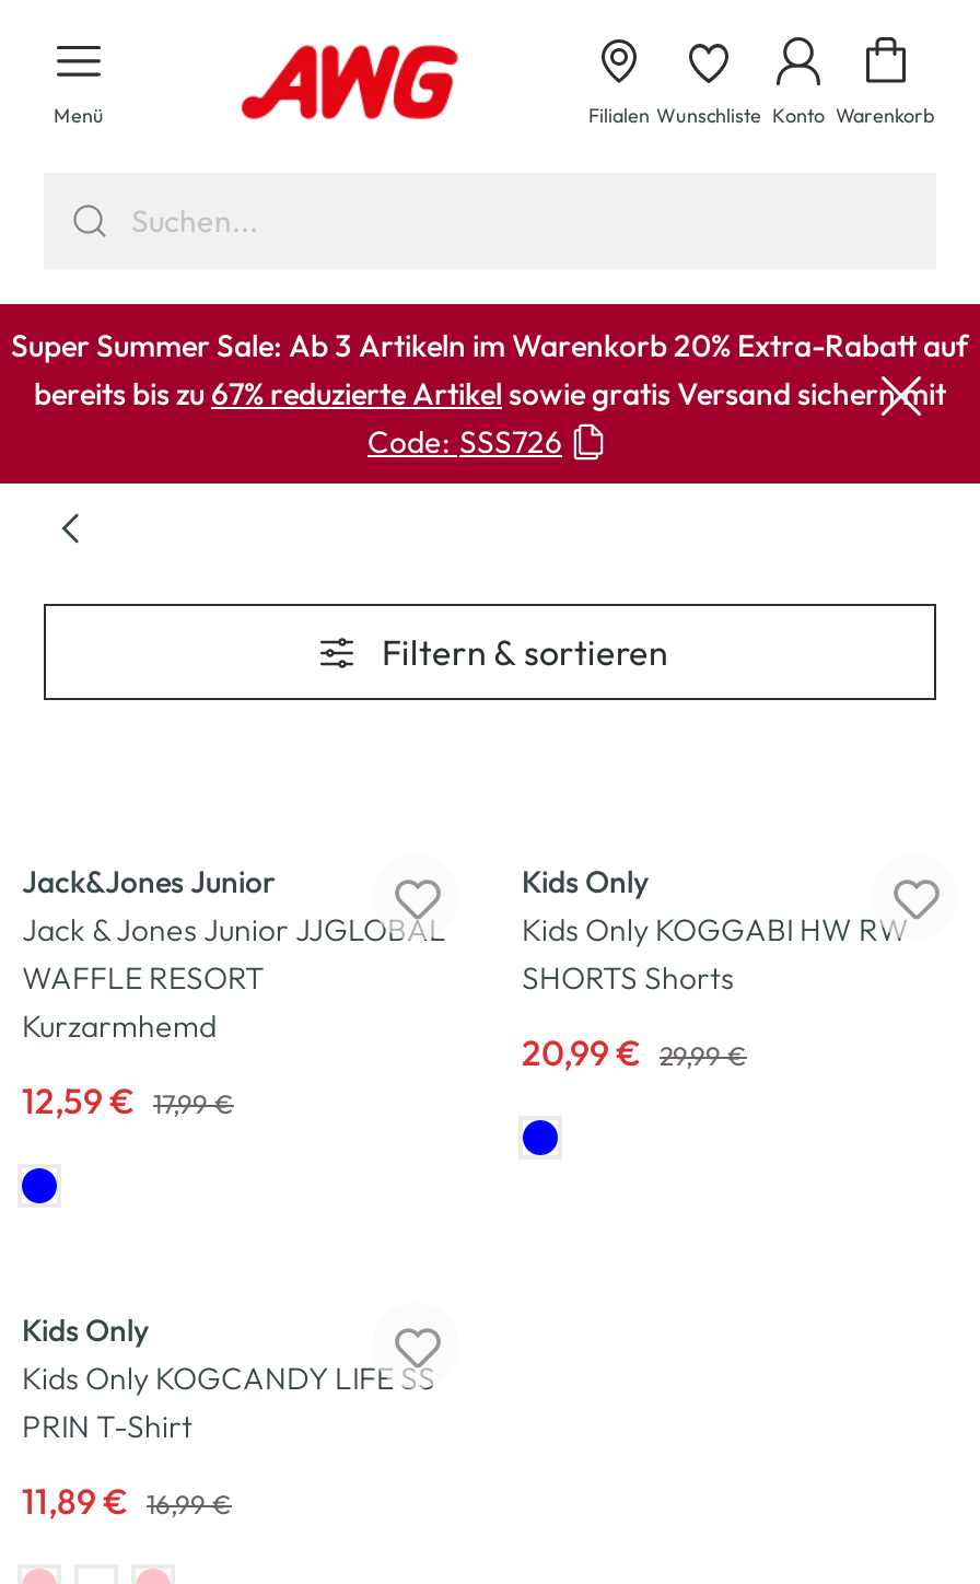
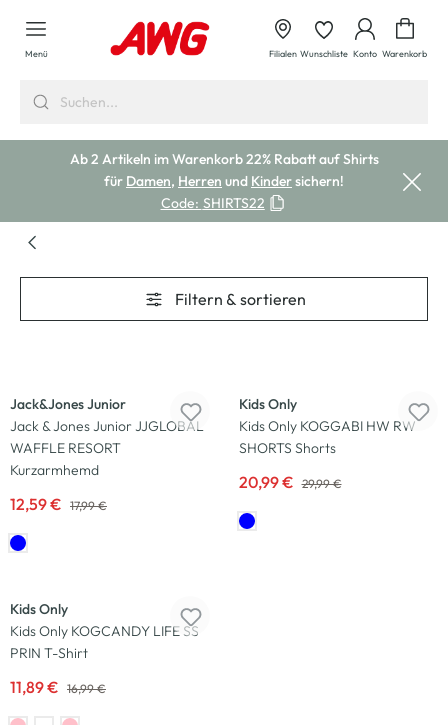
[11,326,969,462] Super Summer Sale: Ab 3 Artikeln im Warenkorb 20% Extra-Rabatt auf | bereits bis zu 67% reduzierte Artikel sowie gratis Versand sichern mit | Code: SSS726 -> [69,150,378,212] Ab 2 Artikeln im Warenkorb 22% Rabatt auf Shirts | für Damen, Herren und Kinder sichern! | Code: SHIRTS22

